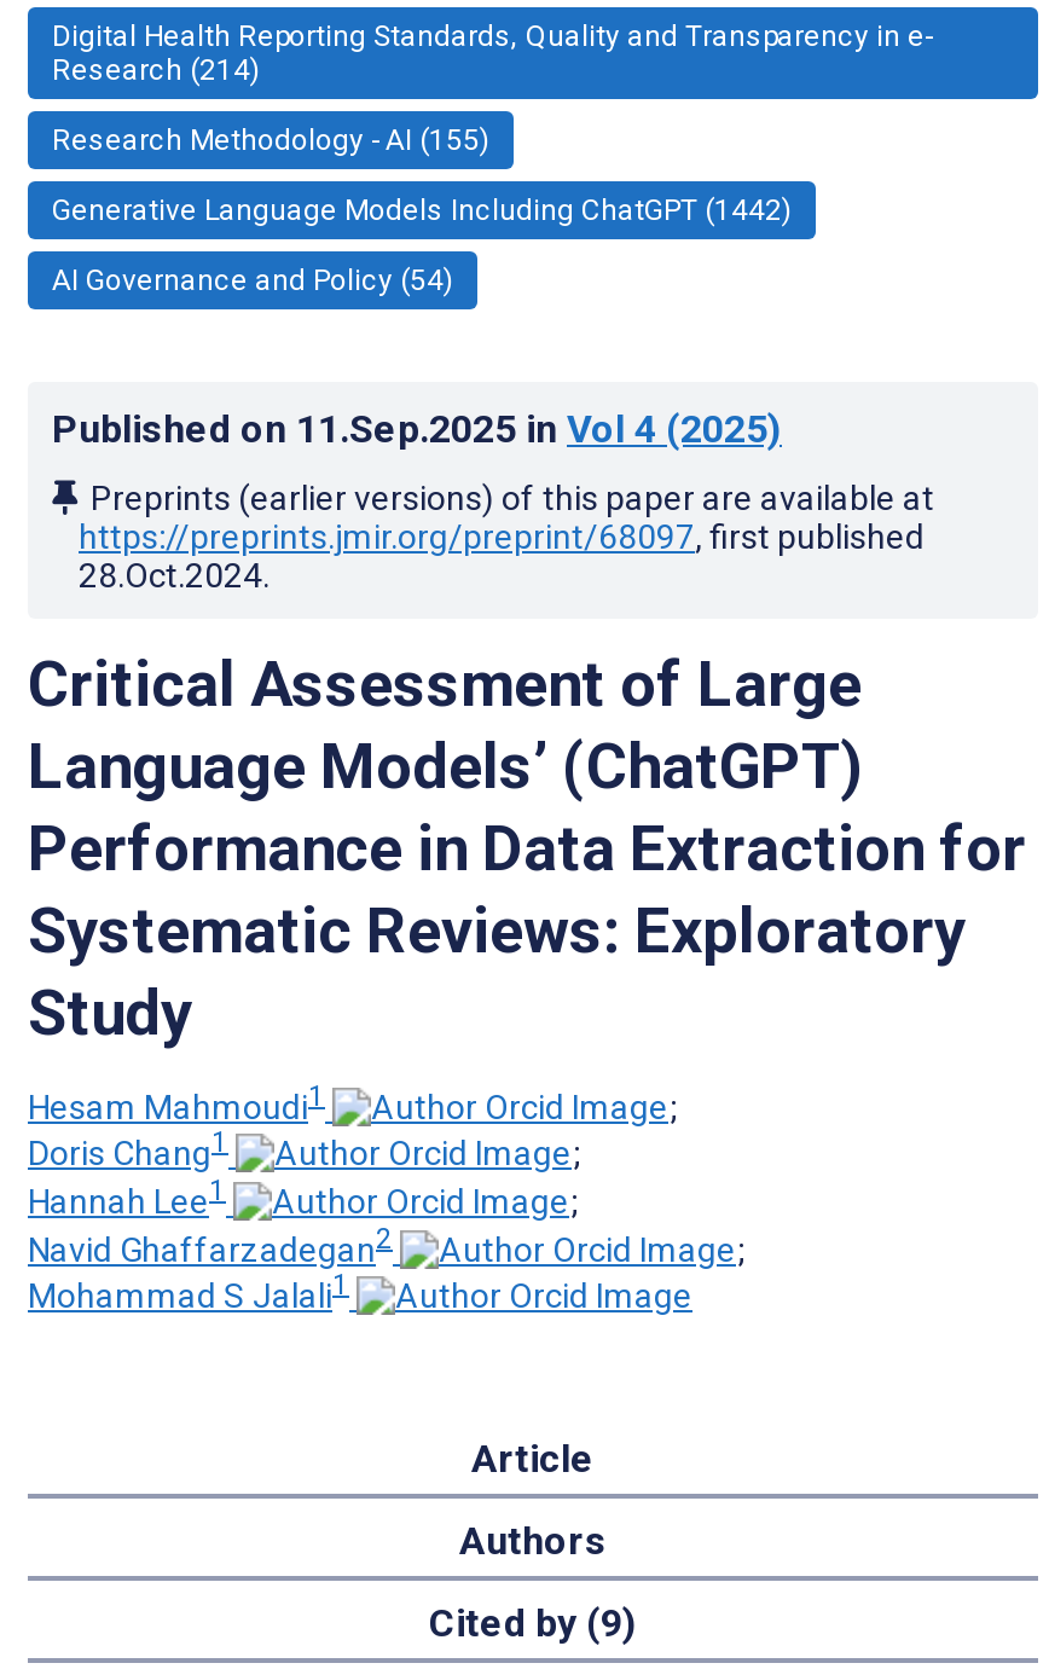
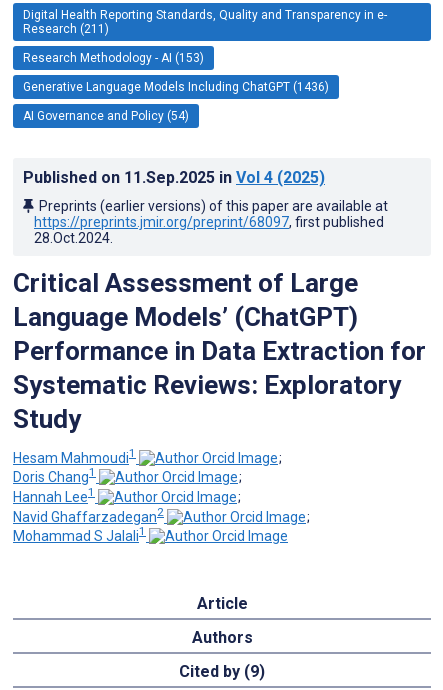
[52,53,260,87] Research (214) -> [23,22,109,36] Research (211)
[52,123,489,157] Research Methodology - AI (155) -> [23,51,204,65] Research Methodology - AI (153)
[52,193,792,227] Generative Language Models Including ChatGPT (1442) -> [23,80,329,94] Generative Language Models Including ChatGPT (1436)

